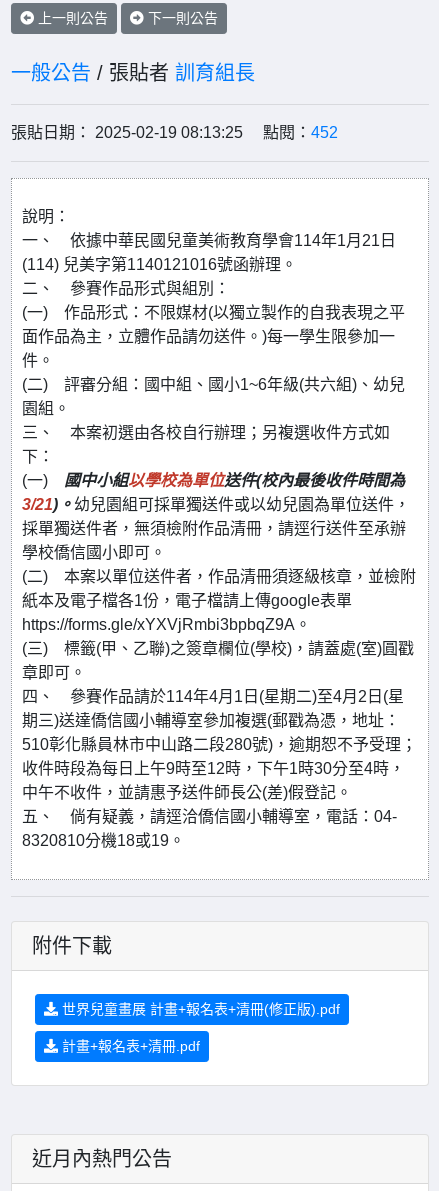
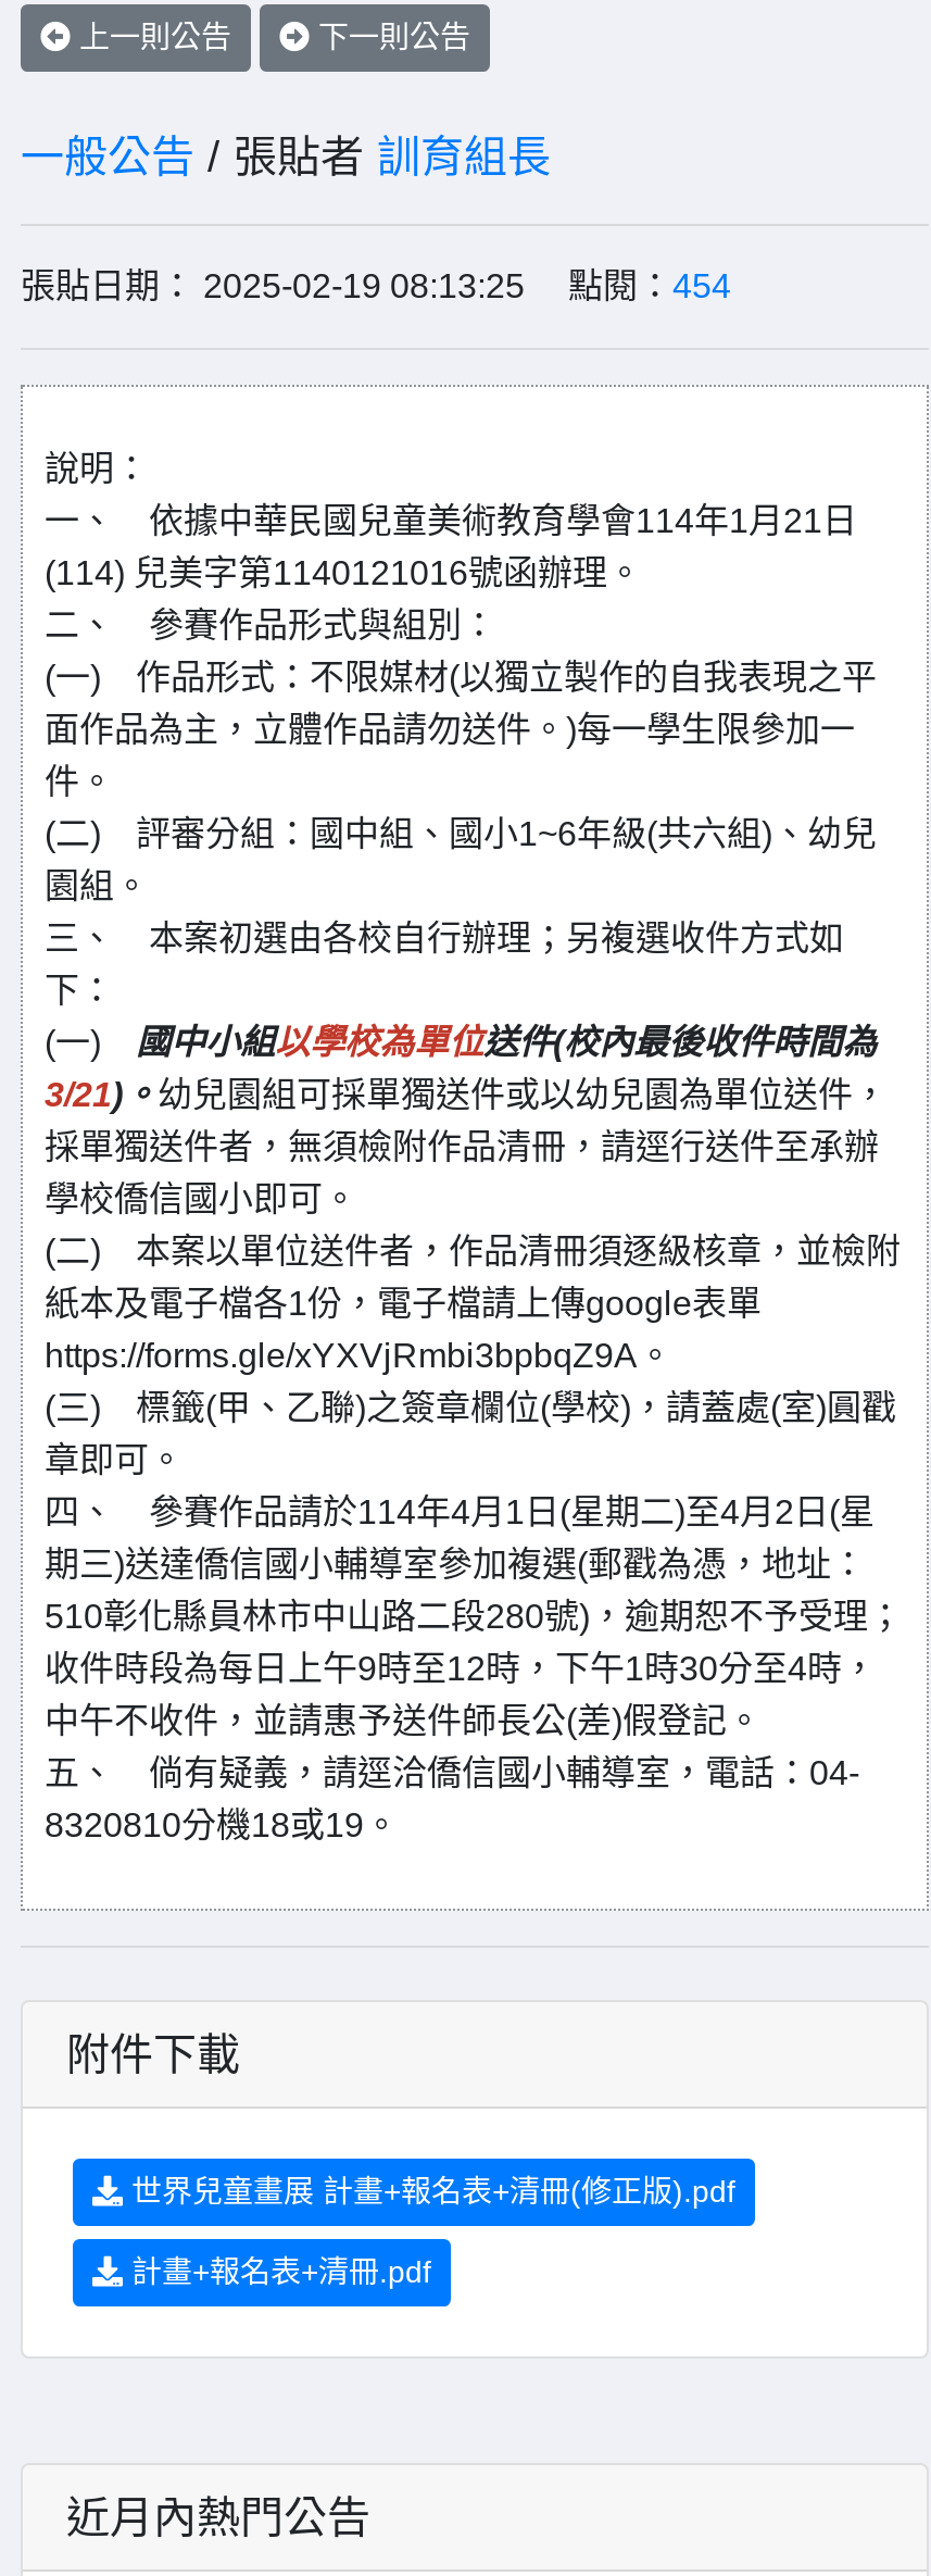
[11,124,338,141] 張貼日期： 2025-02-19 08:13:25 點閱：452 -> [21,267,731,304] 張貼日期： 2025-02-19 08:13:25 點閱：454

